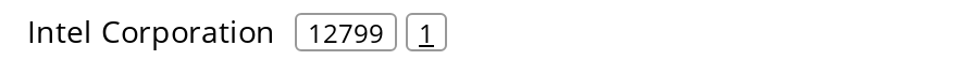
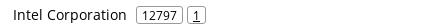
[27,11,434,51] Intel Corporation 12799 1 -> [13,5,200,24] Intel Corporation 12797 1

